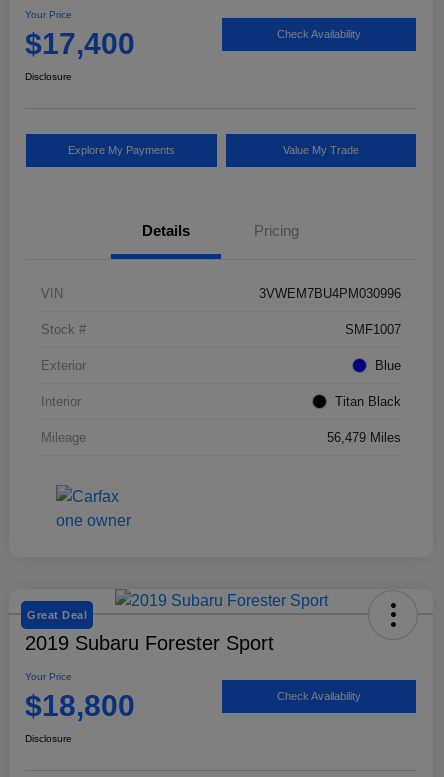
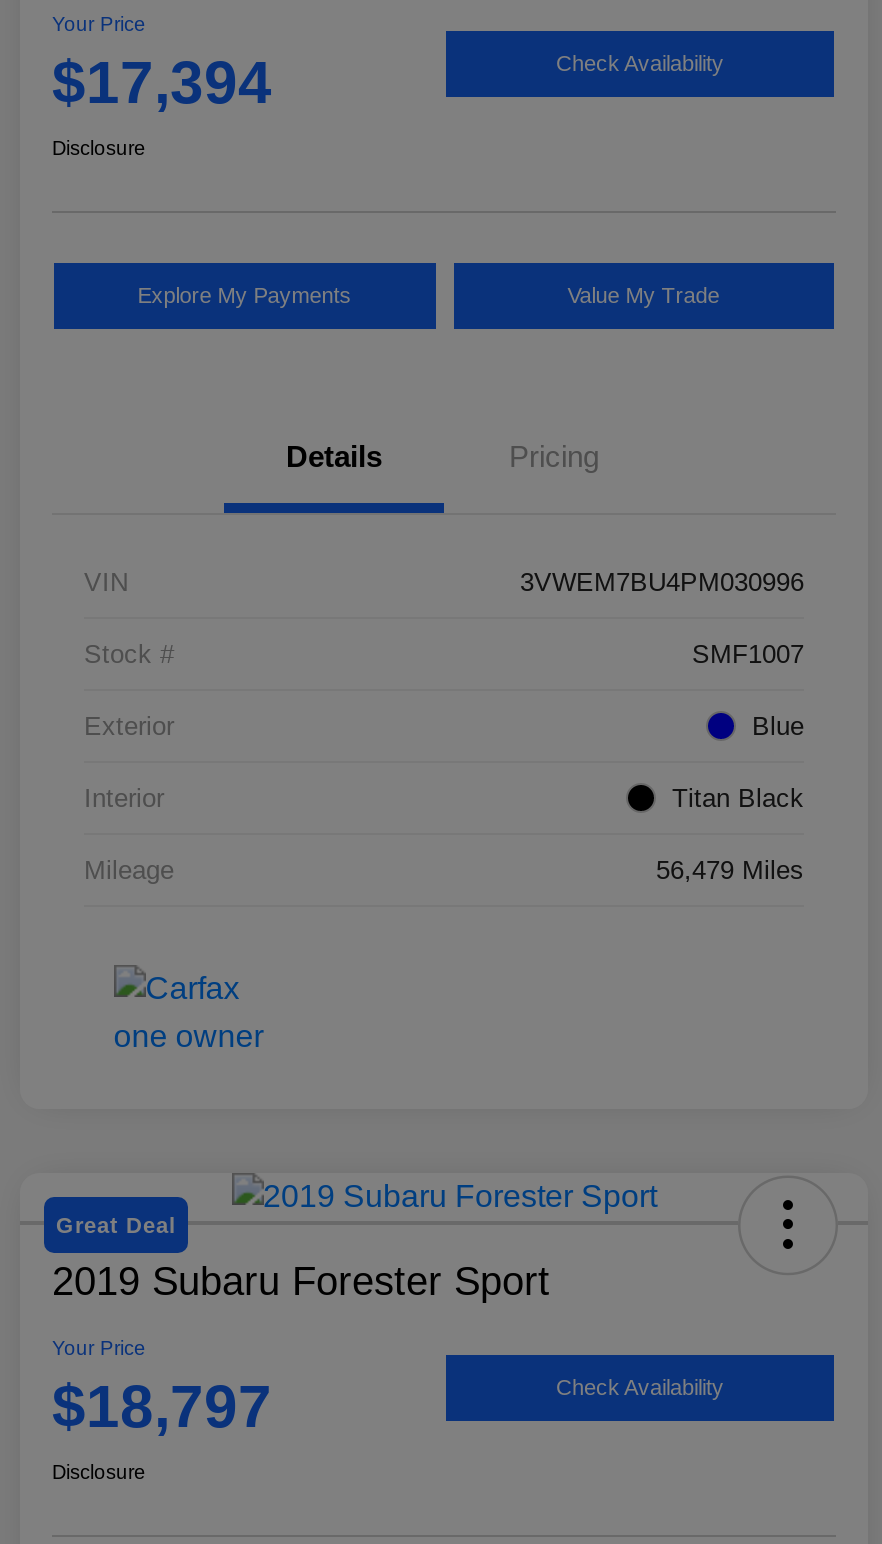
[25,27,135,60] $17,400 -> [52,49,272,115] $17,394
[25,689,135,722] $18,800 -> [52,1373,272,1439] $18,797

